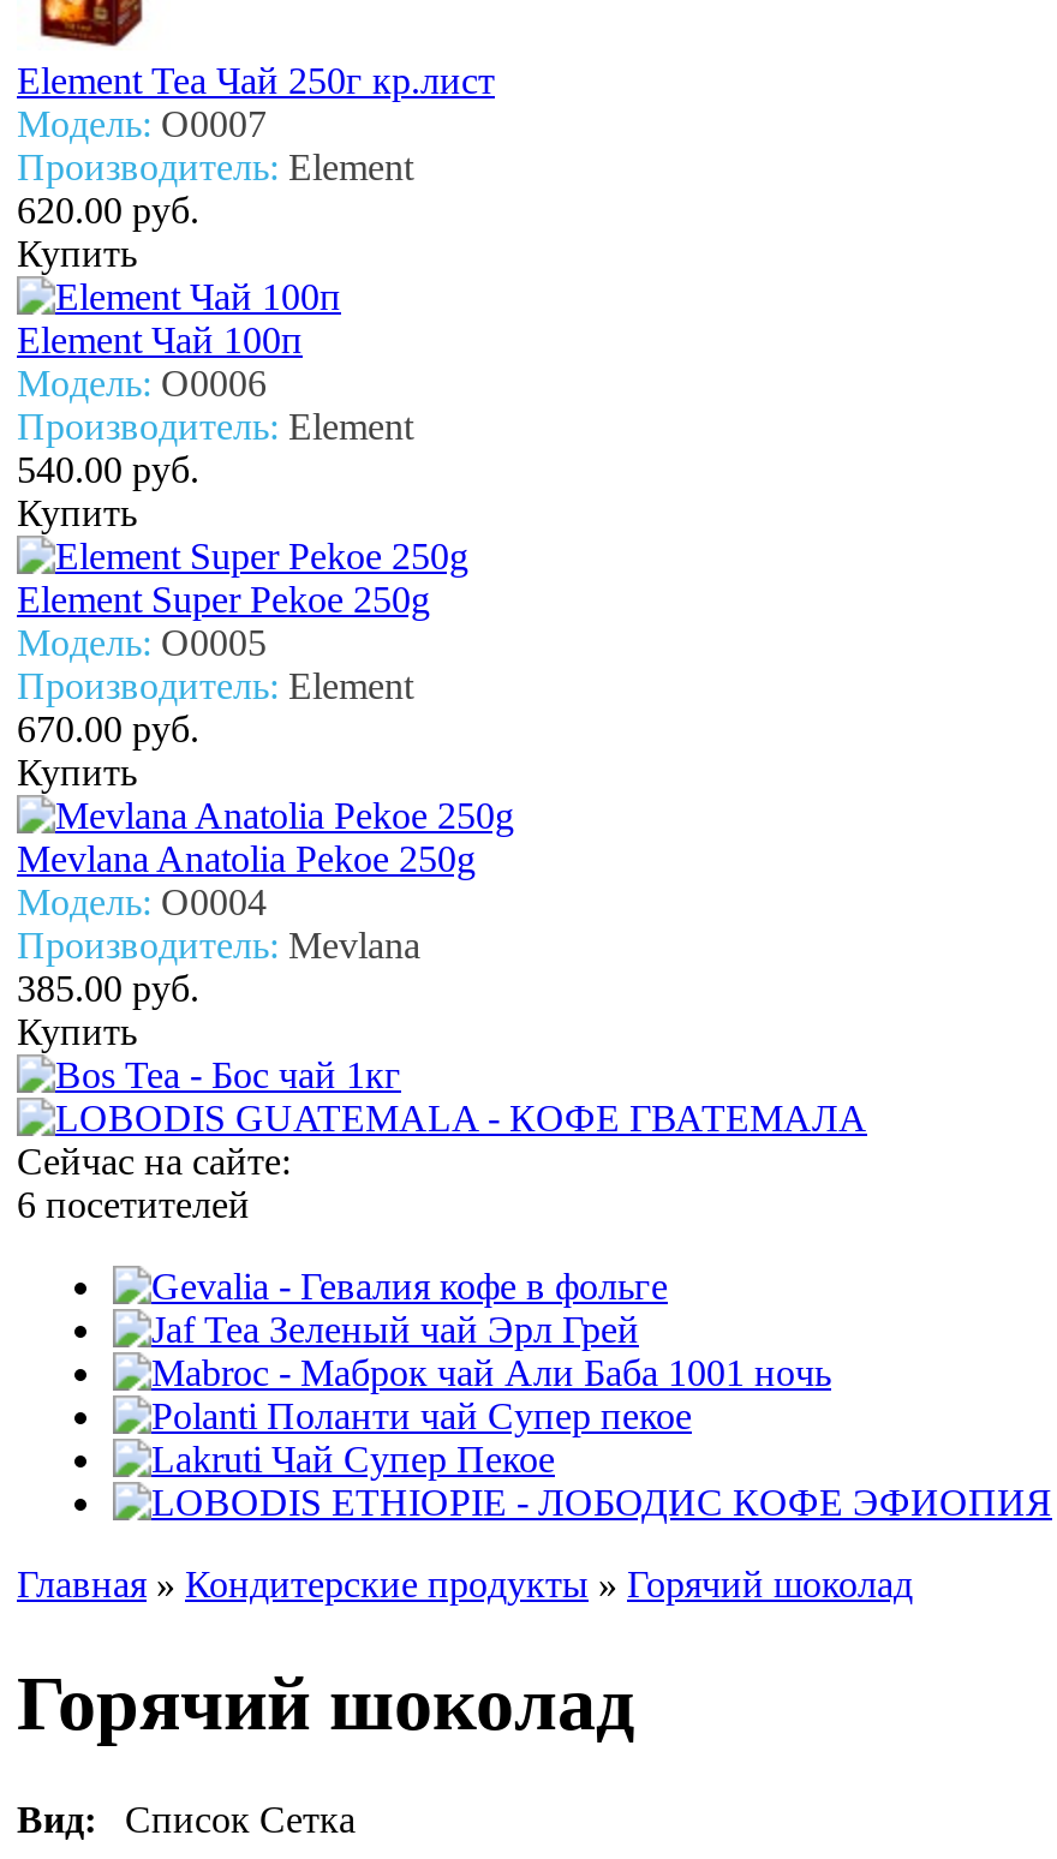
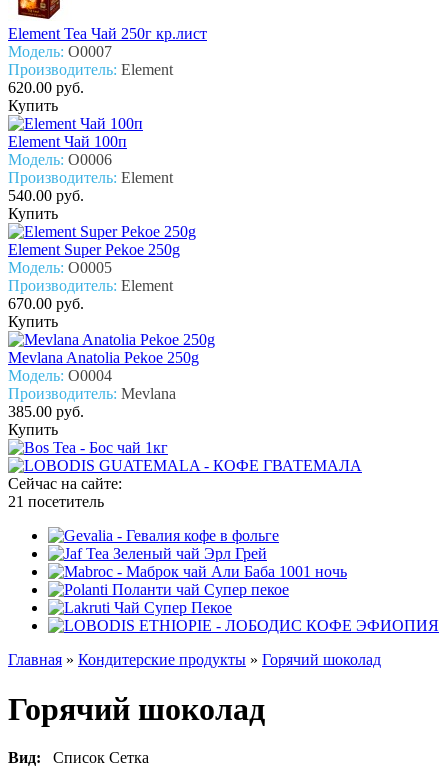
[17,1185,250,1226] 6 посетителей -> [8,493,104,510] 21 посетитель

